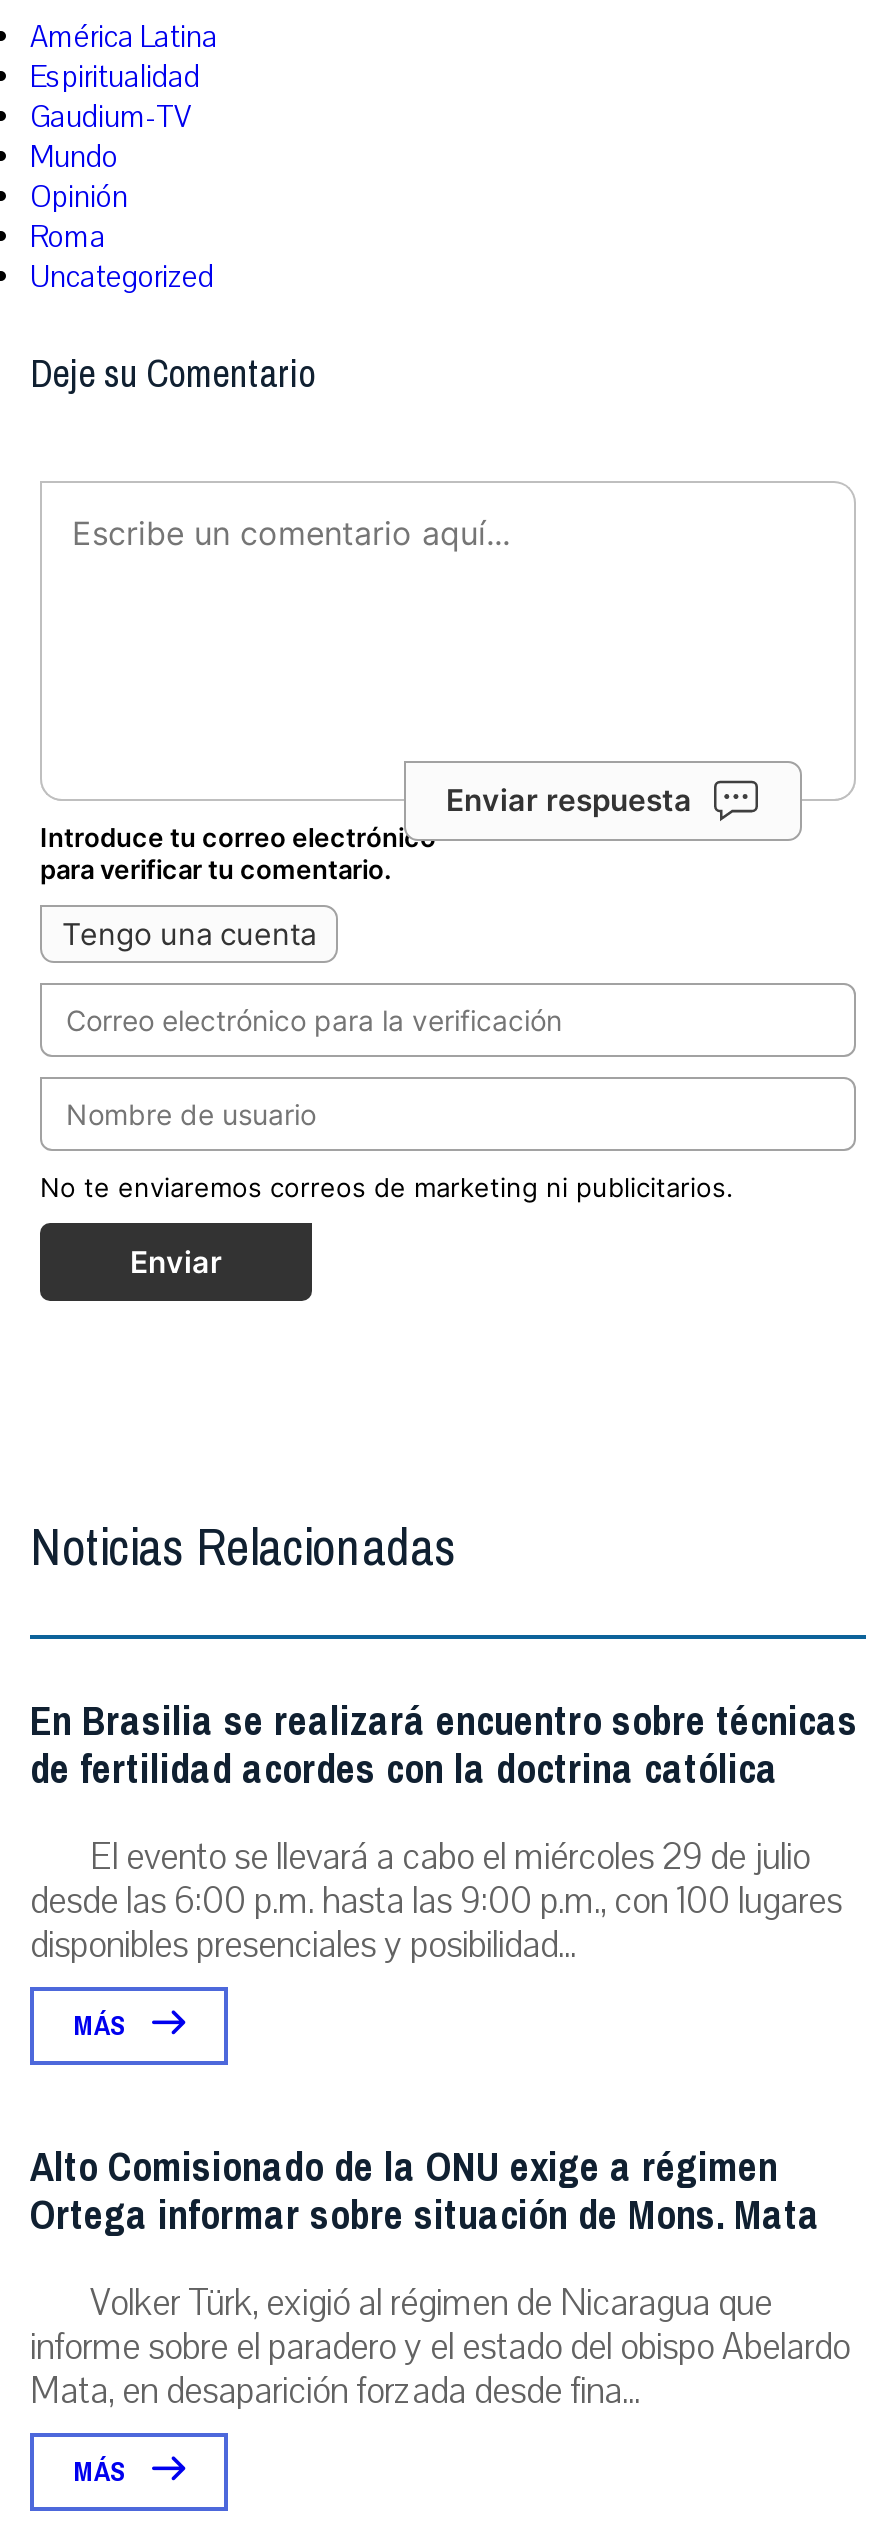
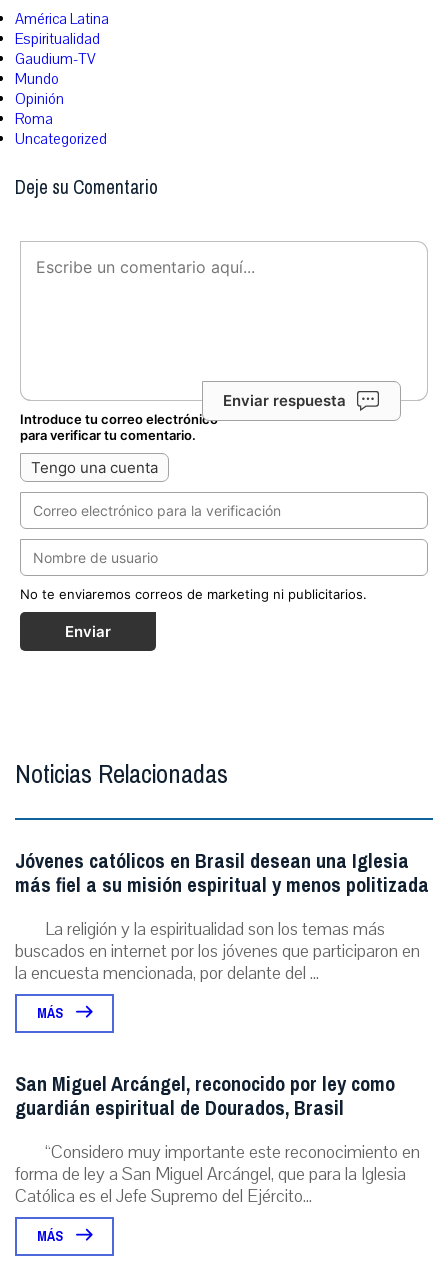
[30,1686,858,1970] En Brasilia se realizará encuentro sobre técnicas | de fertilidad acordes con la doctrina católica | El evento se llevará a cabo el miércoles 29 de julio | desde las 6:00 p.m. hasta las 9:00 p.m., con 100 lugares | disponibles presenciales y posibilidad... -> [15,843,429,985] Jóvenes católicos en Brasil desean una Iglesia | más fiel a su misión espiritual y menos politizada | La religión y la espiritualidad son los temas más | buscados en internet por los jóvenes que participaron en | la encuesta mencionada, por delante del ...
[30,2132,850,2416] Alto Comisionado de la ONU exige a régimen | Ortega informar sobre situación de Mons. Mata | Volker Türk, exigió al régimen de Nicaragua que | informe sobre el paradero y el estado del obispo Abelardo | Mata, en desaparición forzada desde fina... -> [15,1066,420,1208] San Miguel Arcángel, reconocido por ley como | guardián espiritual de Dourados, Brasil | “Considero muy importante este reconocimiento en | forma de ley a San Miguel Arcángel, que para la Iglesia | Católica es el Jefe Supremo del Ejército...

